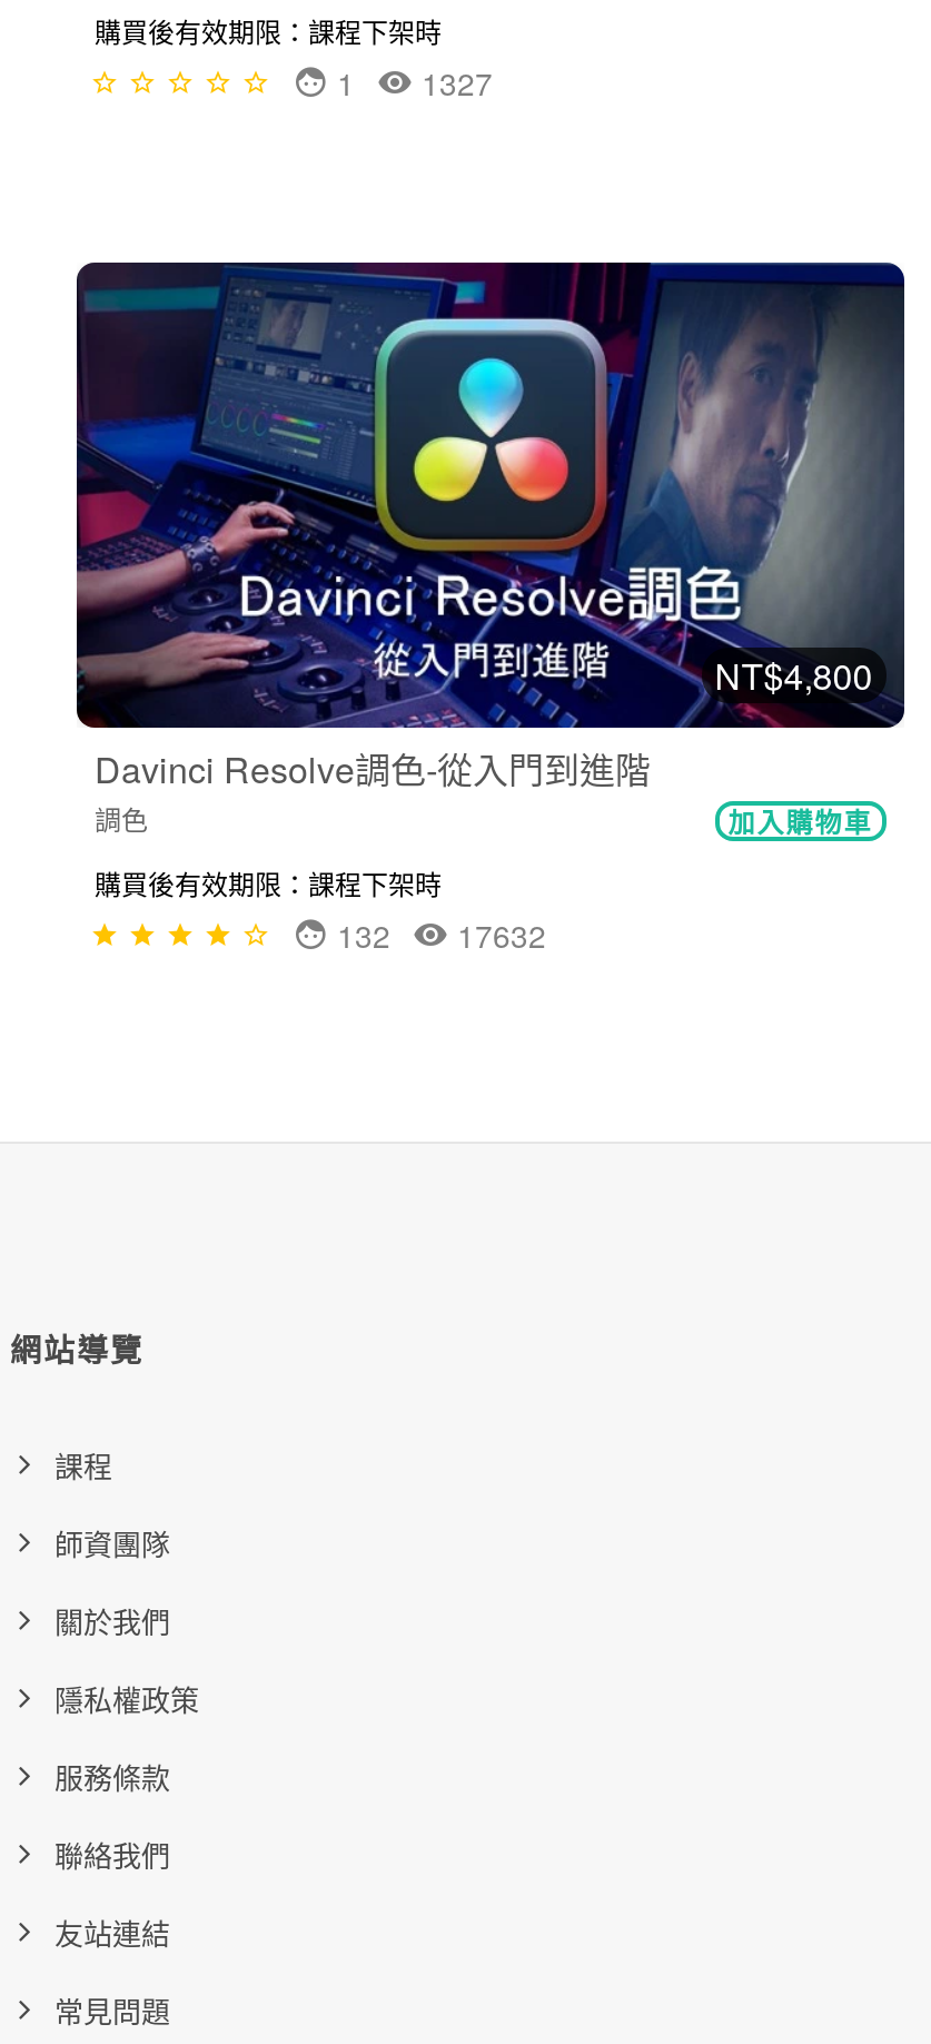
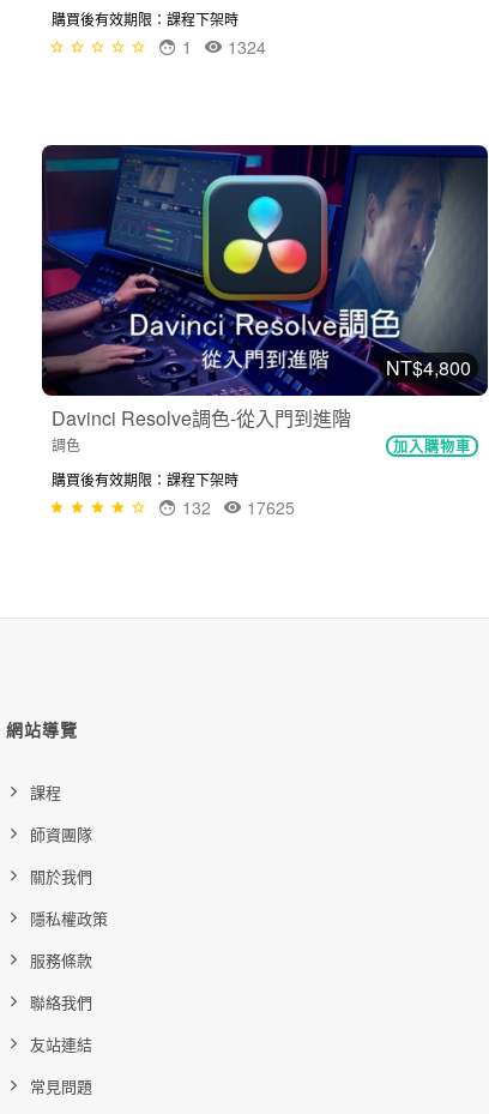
[337,59,493,103] 1 1327 -> [182,34,266,58] 1 1324
[337,911,546,956] 132 17632 -> [182,495,295,519] 132 17625

